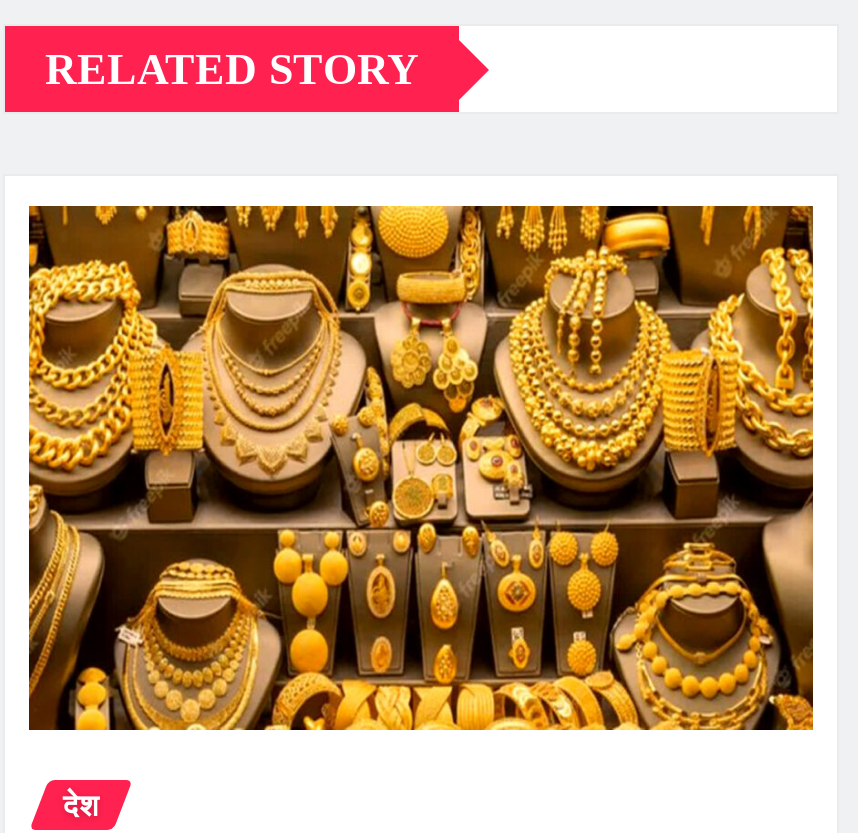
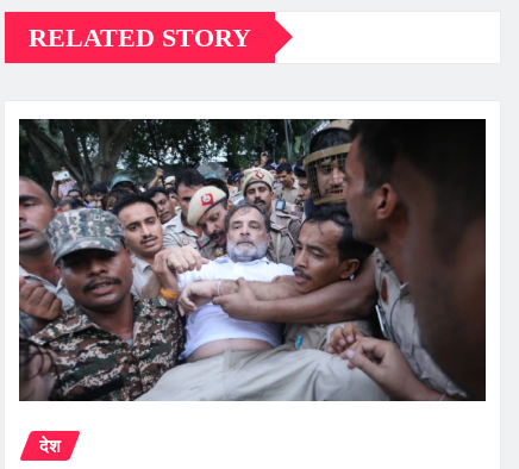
[27,203,815,733] [image] -> [18,118,487,402] [image]

